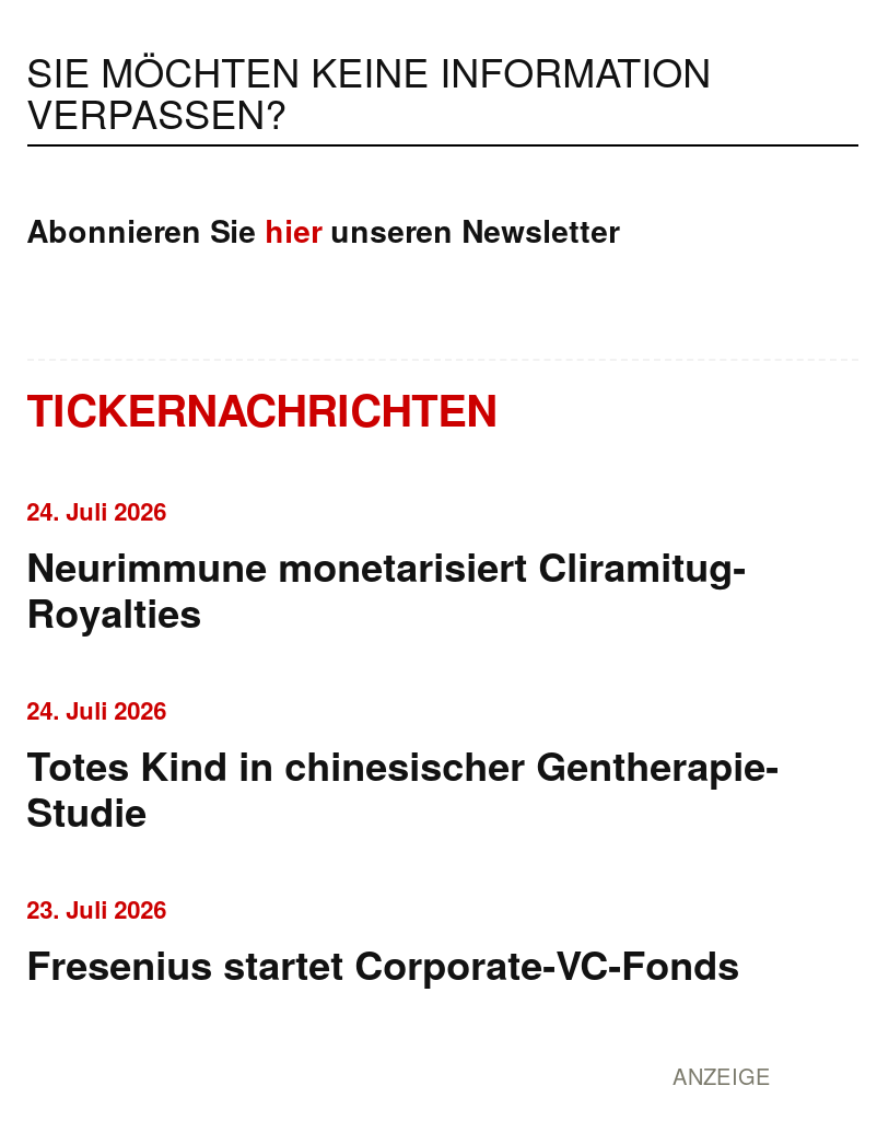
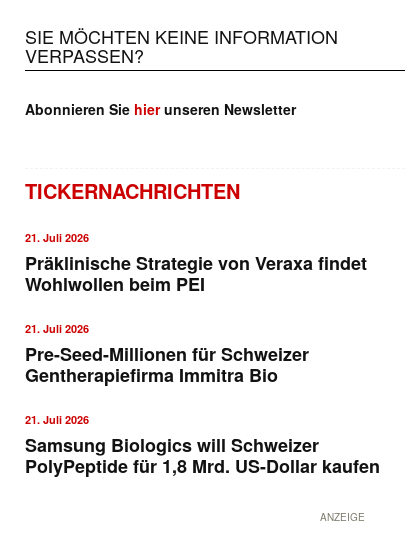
[26,495,746,642] 24. Juli 2026 | Neurimmune monetarisiert Cliramitug- | Royalties -> [25,230,367,297] 21. Juli 2026 | Präklinische Strategie von Veraxa findet | Wohlwollen beim PEI
[26,694,779,841] 24. Juli 2026 | Totes Kind in chinesischer Gentherapie- | Studie -> [25,321,309,388] 21. Juli 2026 | Pre-Seed-Millionen für Schweizer | Gentherapiefirma Immitra Bio
[26,893,739,994] 23. Juli 2026 | Fresenius startet Corporate-VC-Fonds -> [25,412,380,479] 21. Juli 2026 | Samsung Biologics will Schweizer | PolyPeptide für 1,8 Mrd. US-Dollar kaufen

